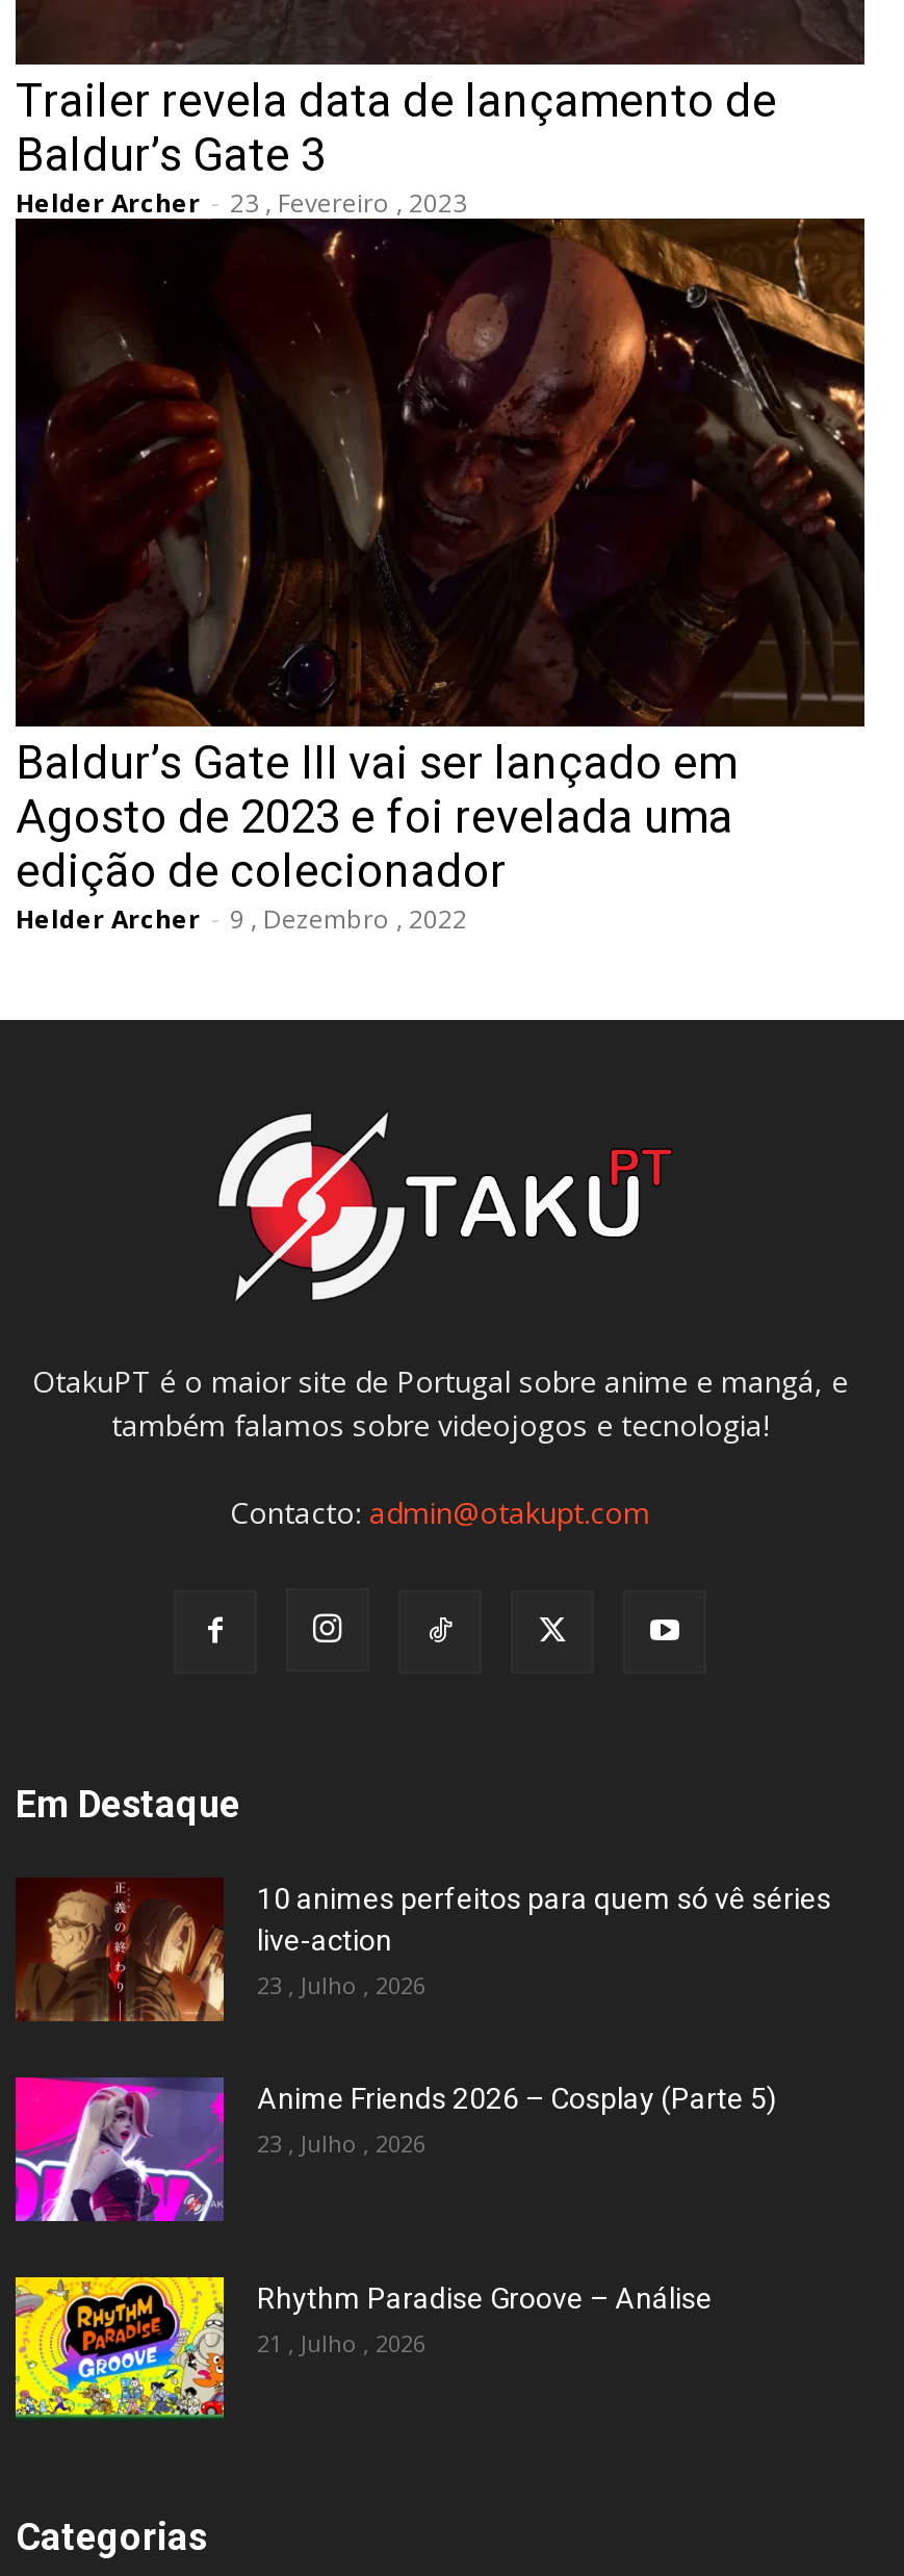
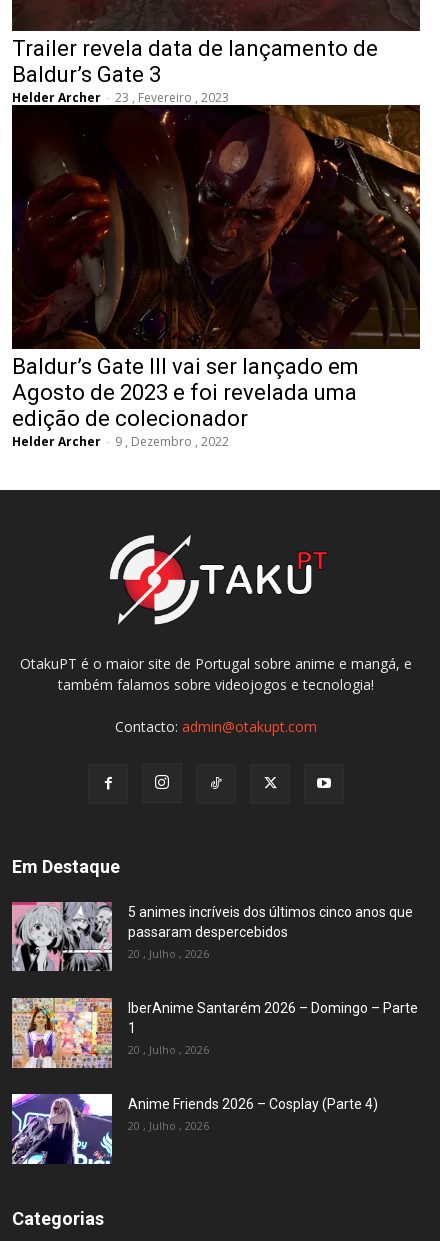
[16,1878,831,2023] [image] | 10 animes perfeitos para quem só vê séries | live-action | 23 , Julho , 2026 -> [11,901,413,972] [image] | 5 animes incríveis dos últimos cinco anos que | passaram despercebidos | 20 , Julho , 2026
[14,2075,777,2223] [image] | Anime Friends 2026 – Cosplay (Parte 5) | 23 , Julho , 2026 -> [11,997,418,1069] [image] | IberAnime Santarém 2026 – Domingo – Parte | 1 | 20 , Julho , 2026
[14,2275,713,2423] [image] | Rhythm Paradise Groove – Análise | 21 , Julho , 2026 -> [11,1093,378,1165] [image] | Anime Friends 2026 – Cosplay (Parte 4) | 20 , Julho , 2026

